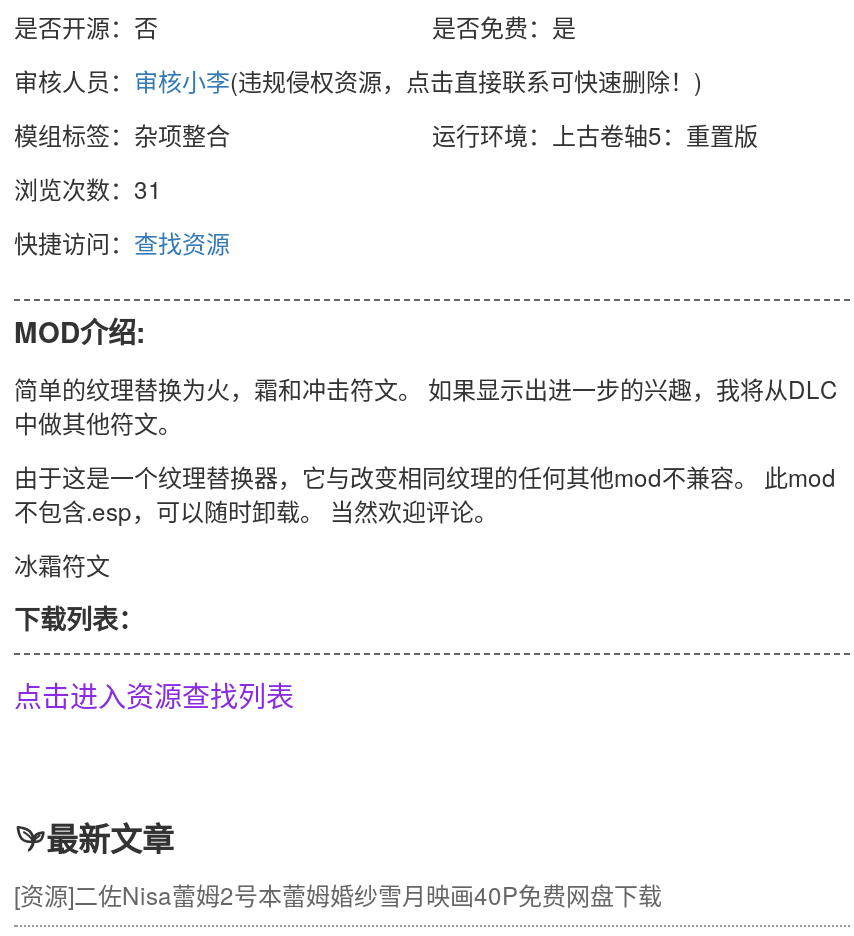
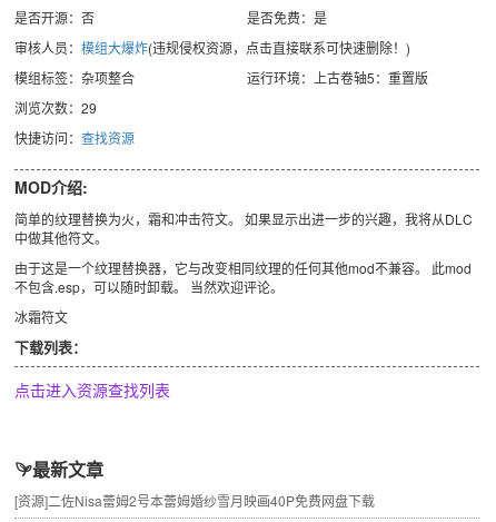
[14,63,702,97] 审核人员：审核小李(违规侵权资源，点击直接联系可快速删除！) -> [14,38,410,57] 审核人员：模组大爆炸(违规侵权资源，点击直接联系可快速删除！)
[14,171,162,205] 浏览次数：31 -> [14,98,97,117] 浏览次数：29

